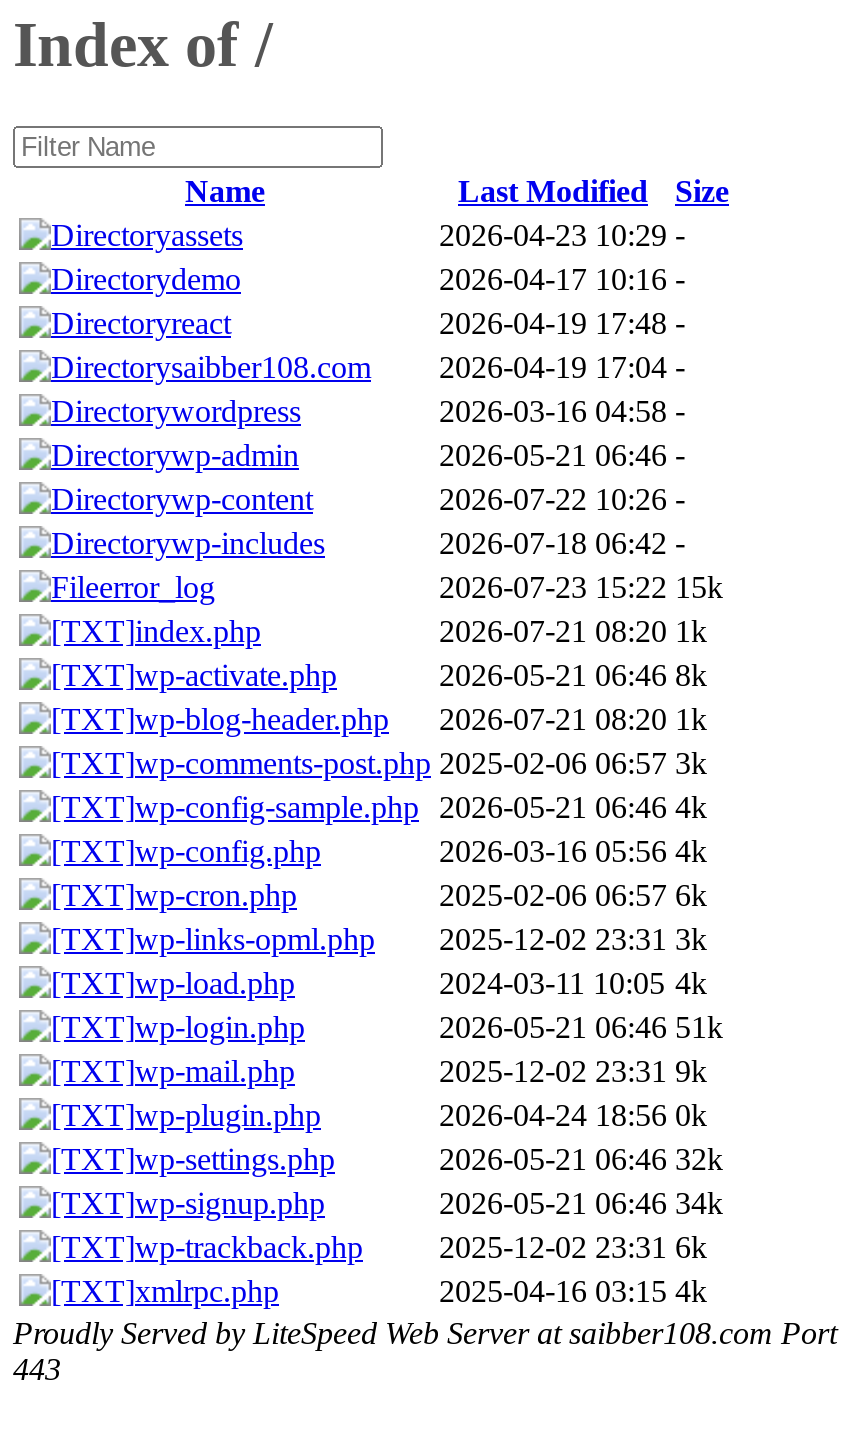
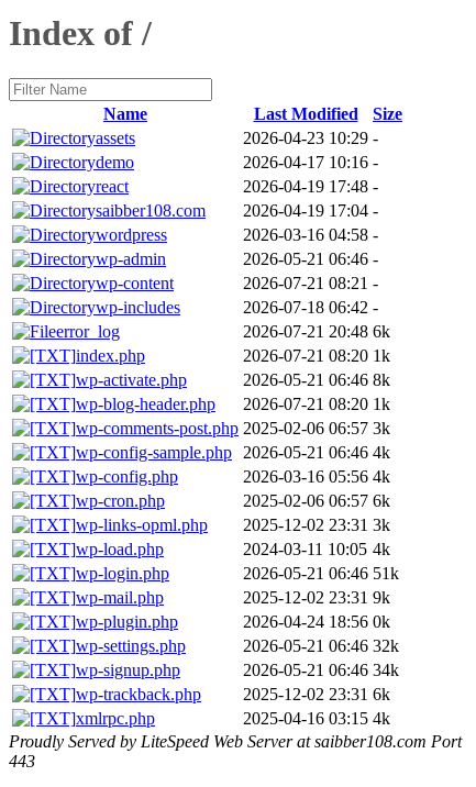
[439,482,685,516] 2026-07-22 10:26 - -> [243,274,378,292] 2026-07-21 08:21 -
[439,570,723,604] 2026-07-23 15:22 15k -> [243,322,390,341] 2026-07-21 20:48 6k

